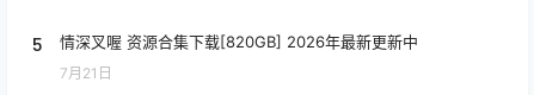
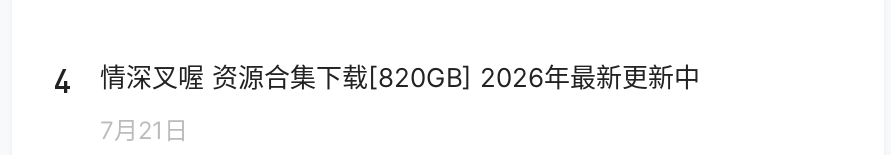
[32,32,418,55] 5 情深叉喔 资源合集下载[820GB] 2026年最新更新中 -> [54,61,700,99] 4 情深叉喔 资源合集下载[820GB] 2026年最新更新中

